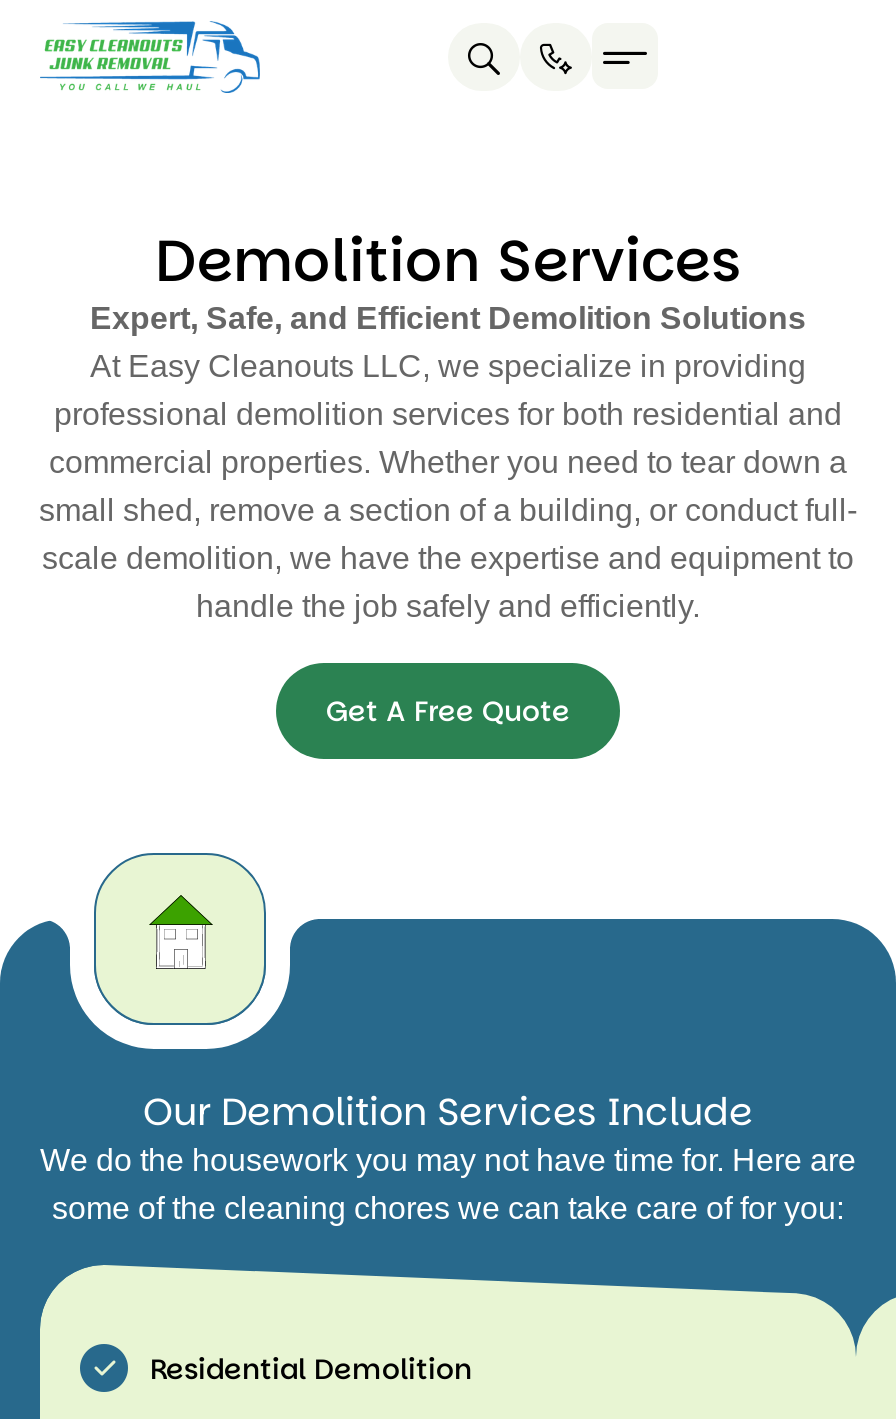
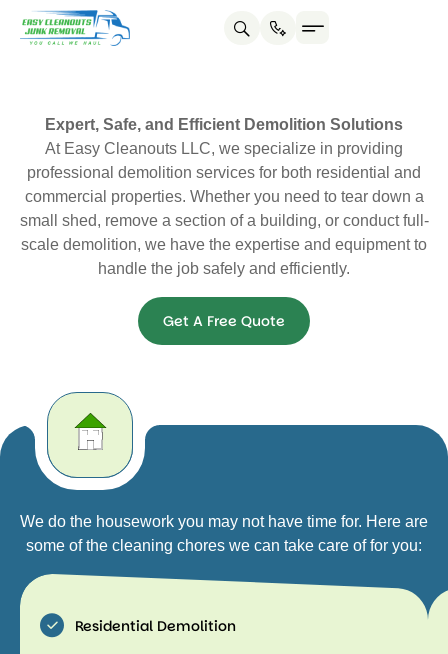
[155,221,741,301] Demolition Services -> none
[143,1085,753,1139] Our Demolition Services Include -> none

